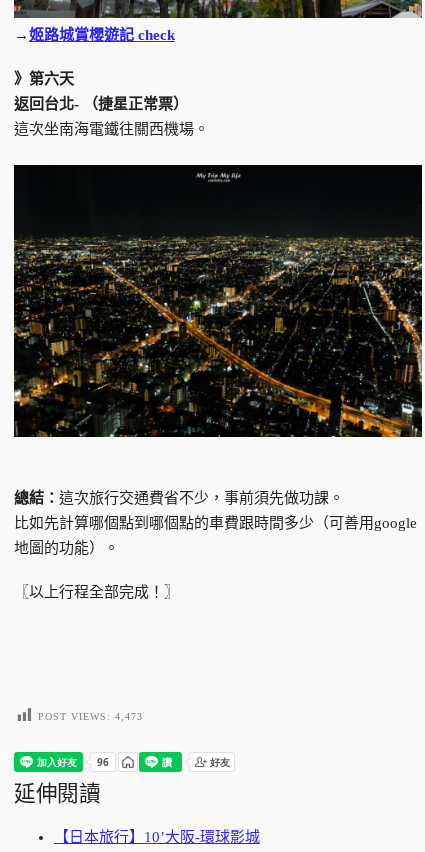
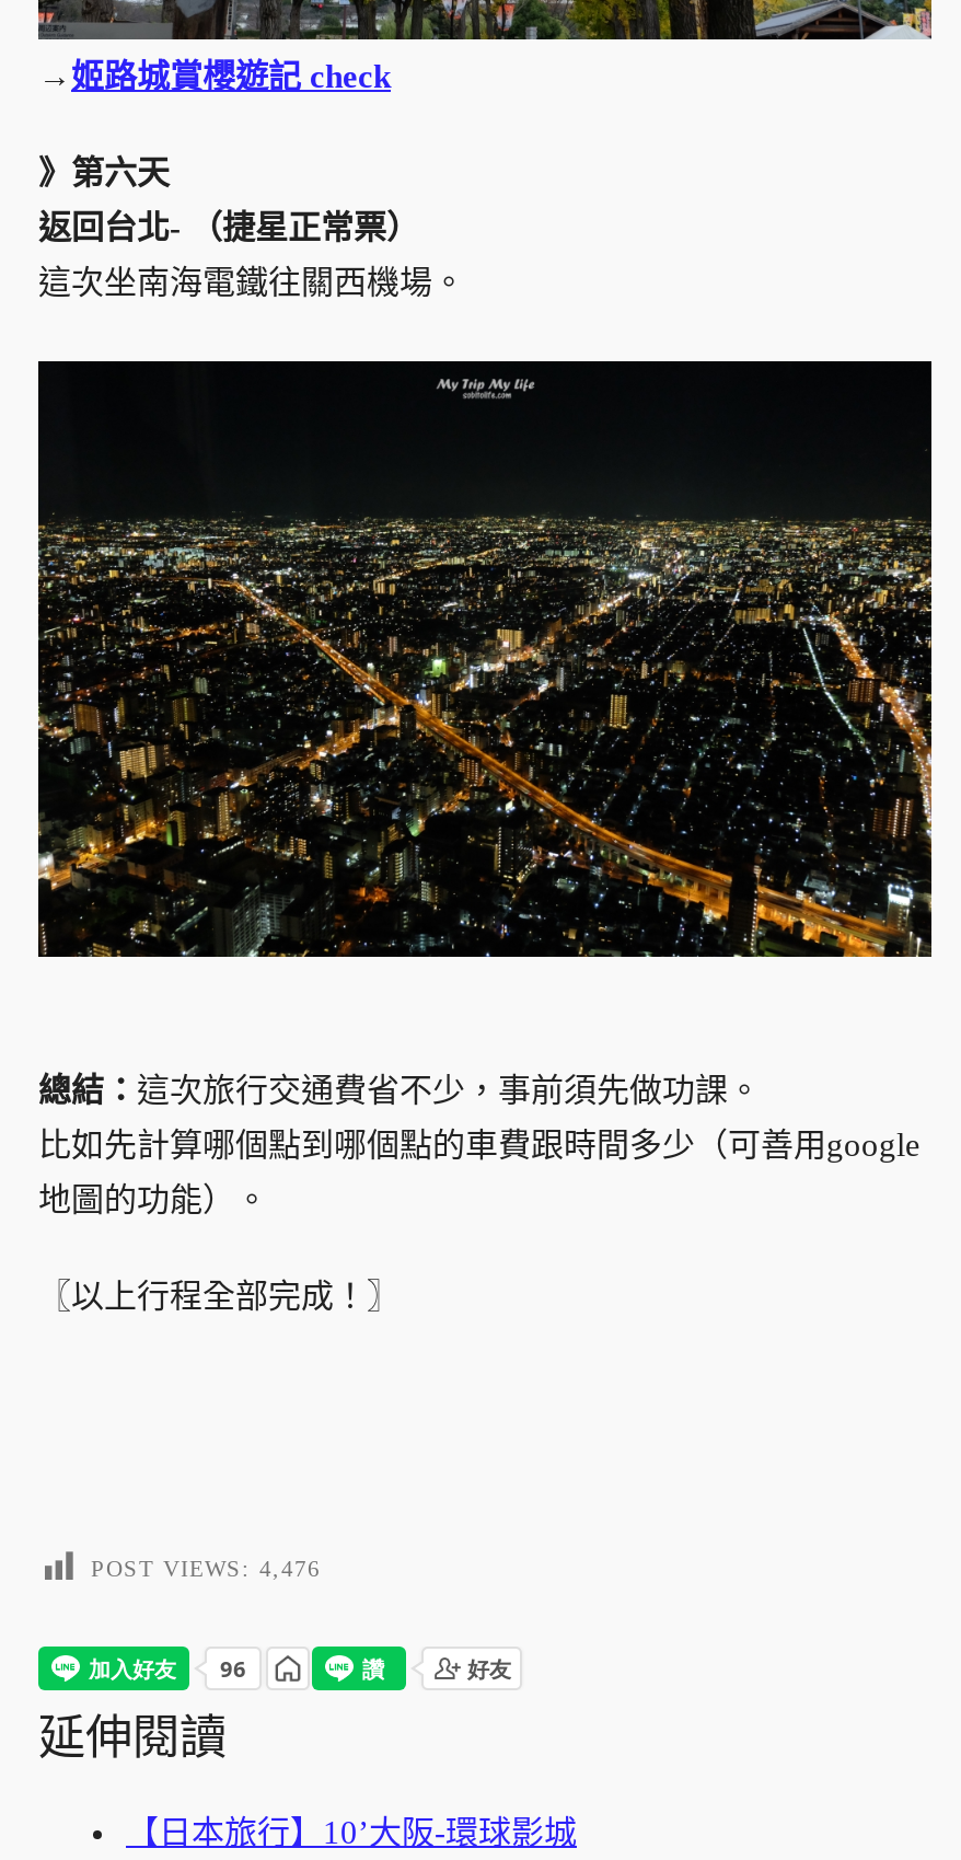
[38,711,143,722] POST VIEWS: 4,473 -> [91,1557,321,1581] POST VIEWS: 4,476

